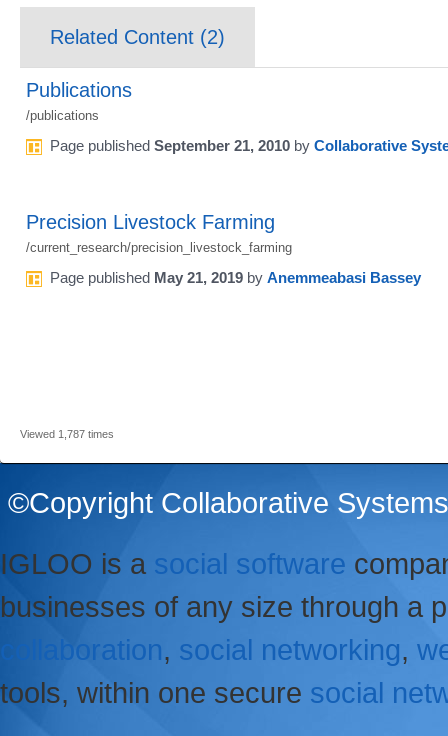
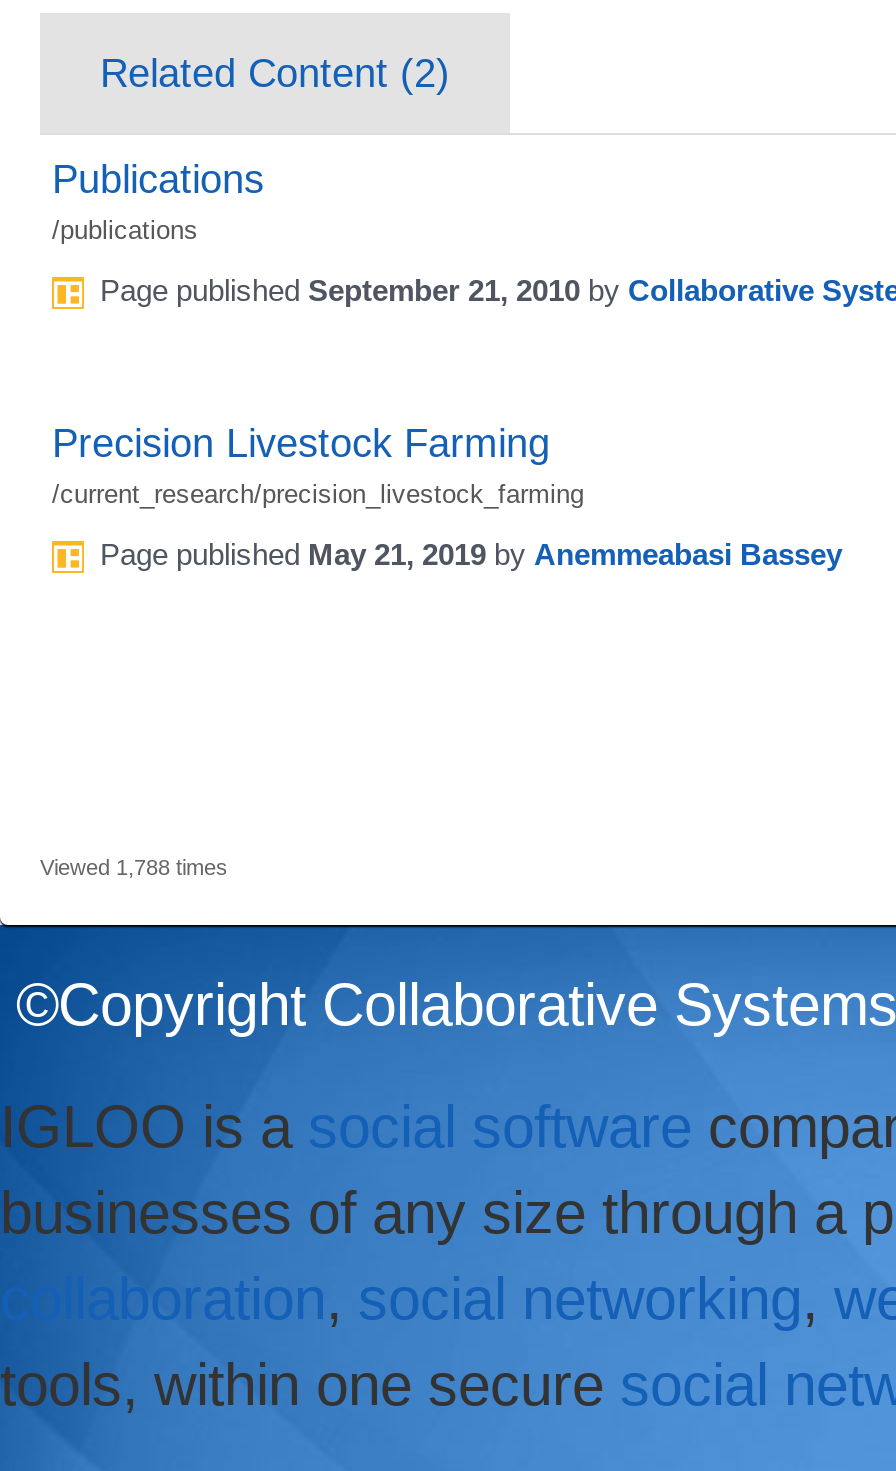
[20,428,114,440] Viewed 1,787 times -> [40,856,228,880] Viewed 1,788 times

